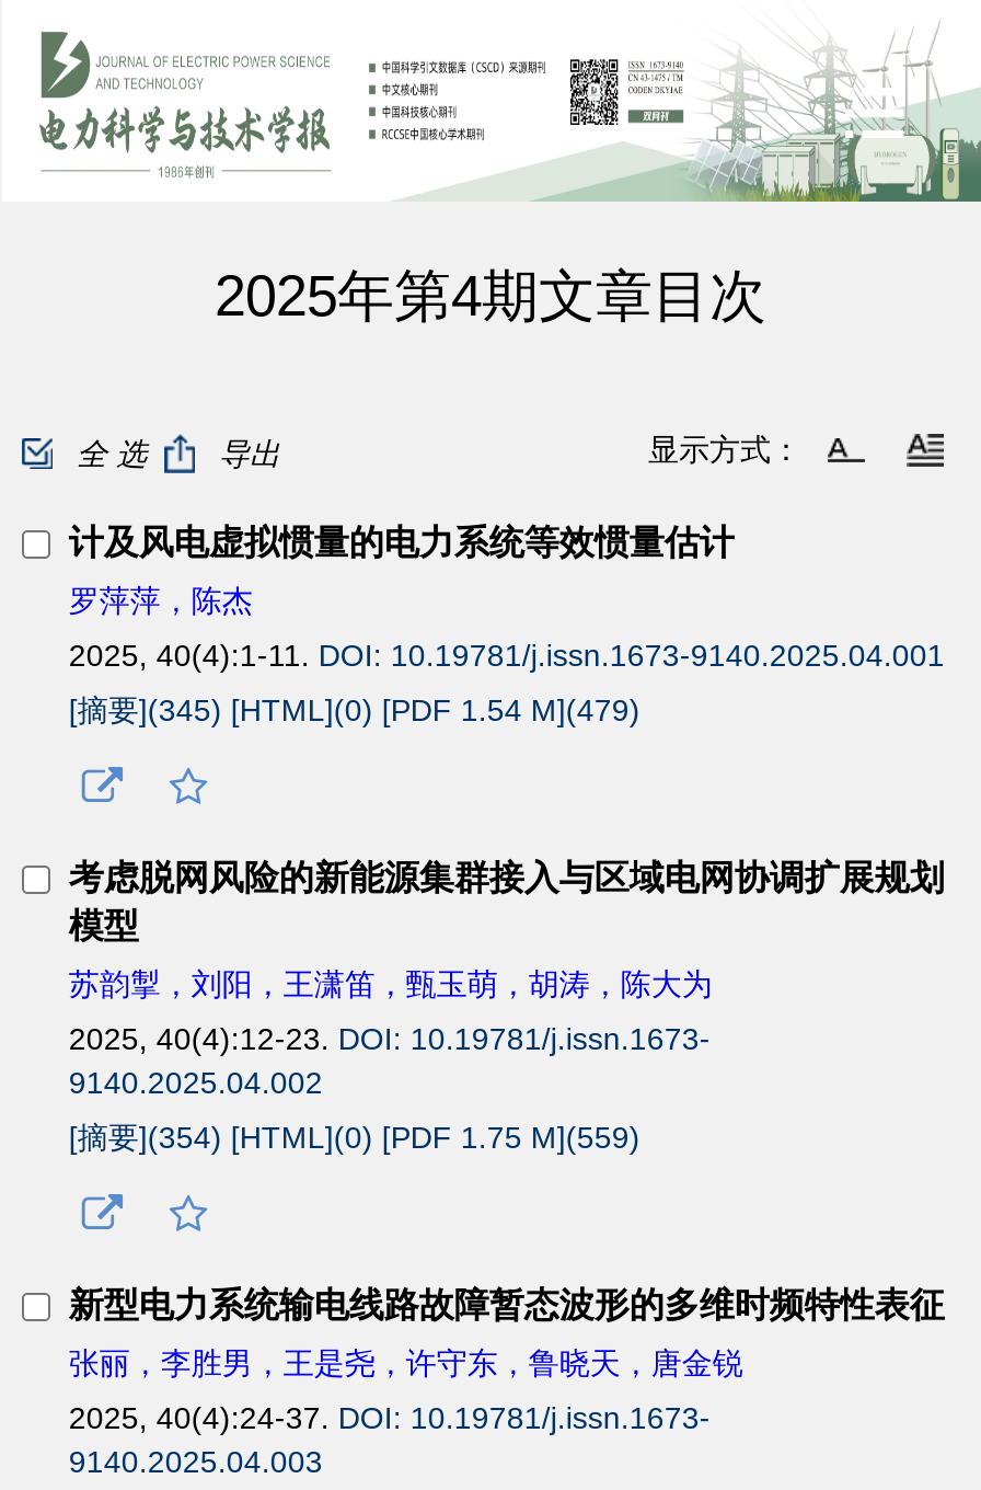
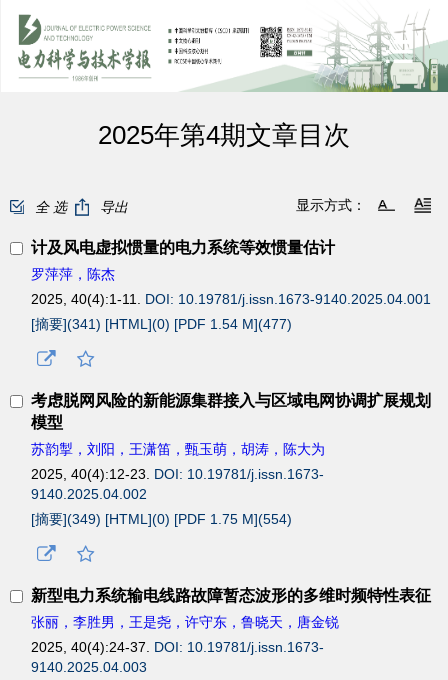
[69,693,640,728] [摘要](345) [HTML](0) [PDF 1.54 M](479) -> [31,316,292,332] [摘要](341) [HTML](0) [PDF 1.54 M](477)
[69,1121,640,1156] [摘要](354) [HTML](0) [PDF 1.75 M](559) -> [31,511,292,527] [摘要](349) [HTML](0) [PDF 1.75 M](554)

